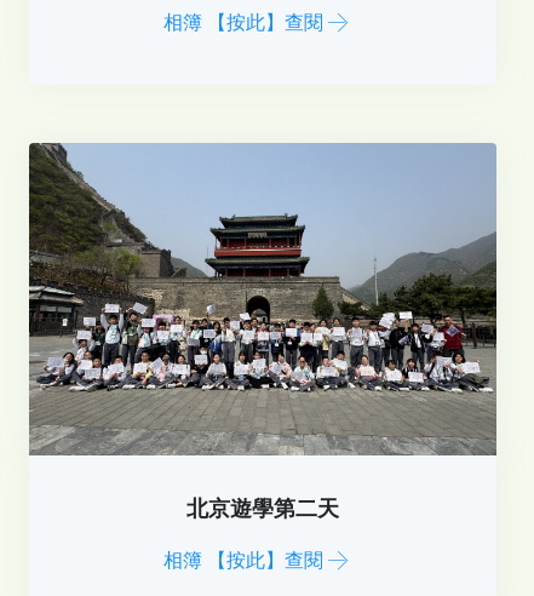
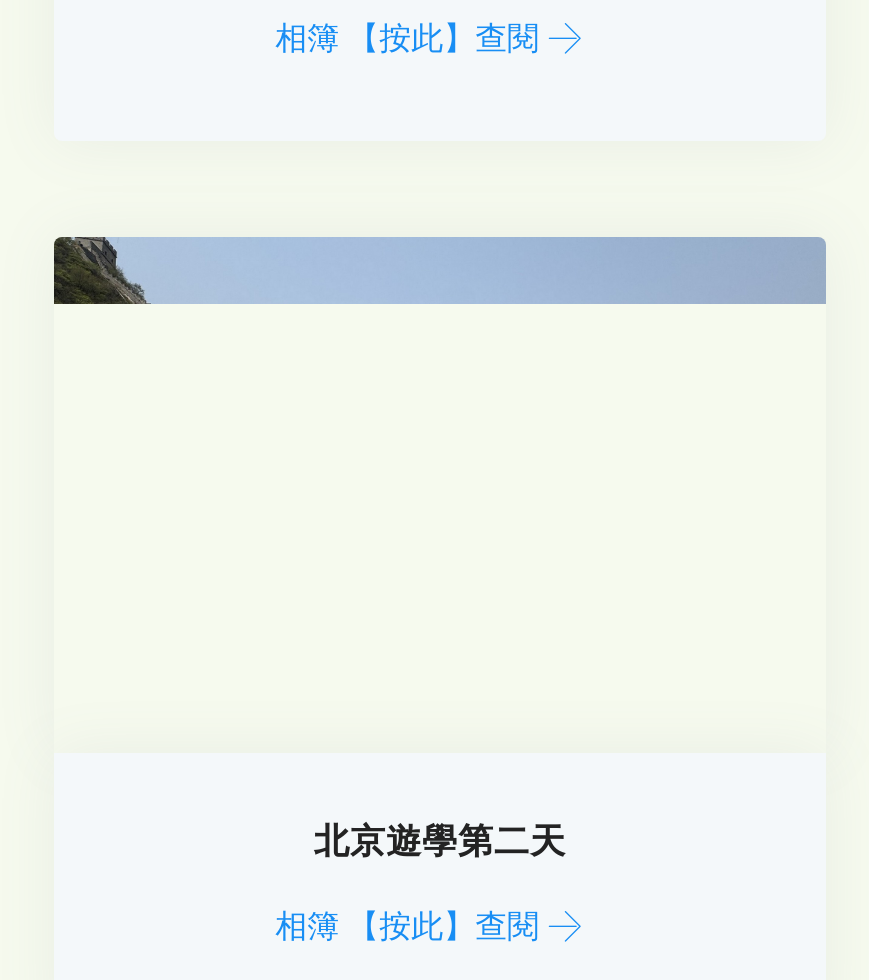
[28,183,498,457] [image] -> none

